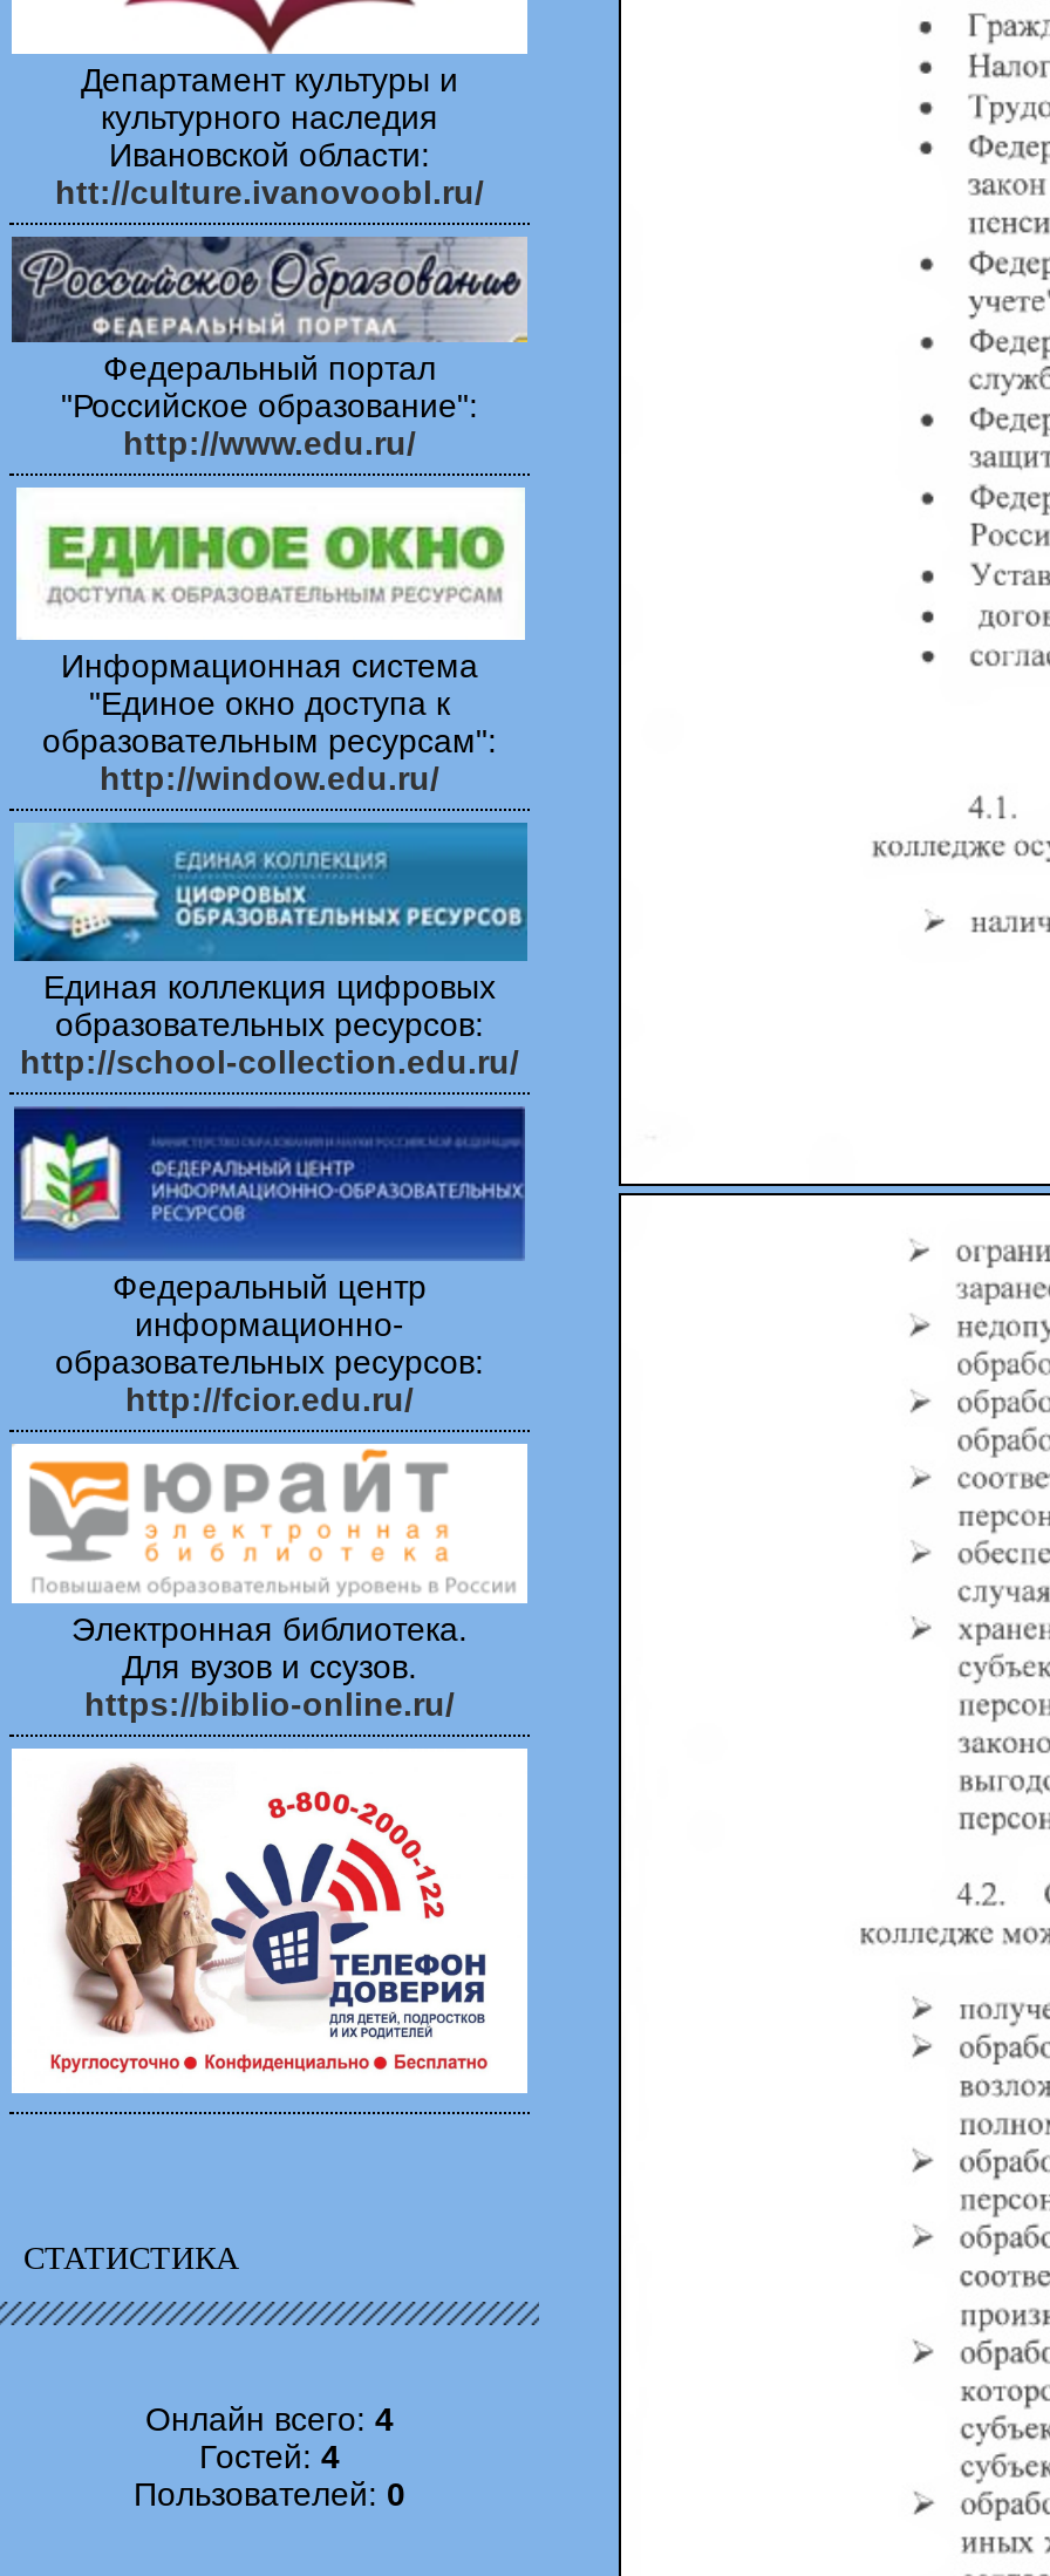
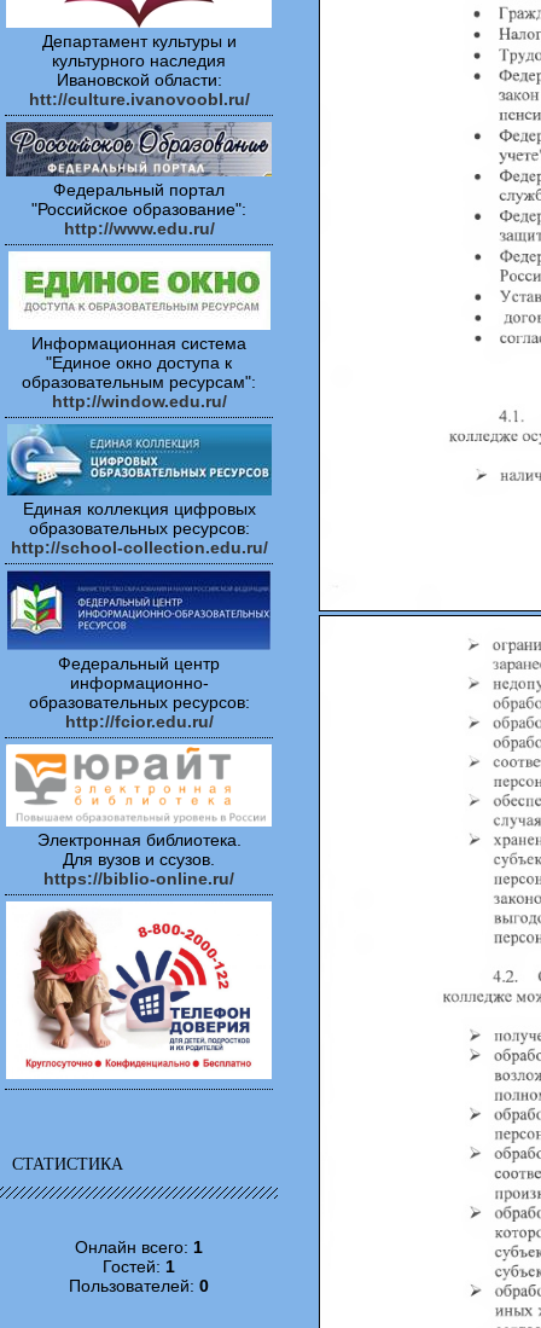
[145,2400,394,2438] Онлайн всего: 4 -> [75,1237,203,1257] Онлайн всего: 1
[199,2438,340,2475] Гостей: 4 -> [103,1257,175,1276] Гостей: 1

